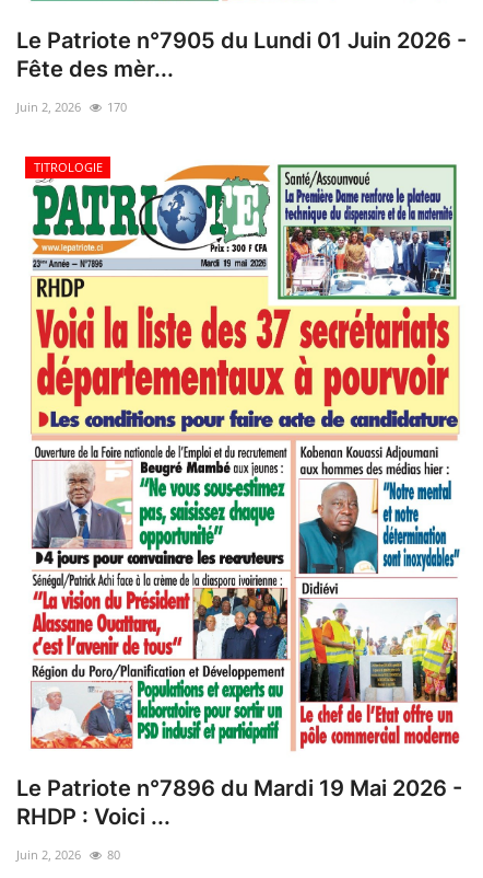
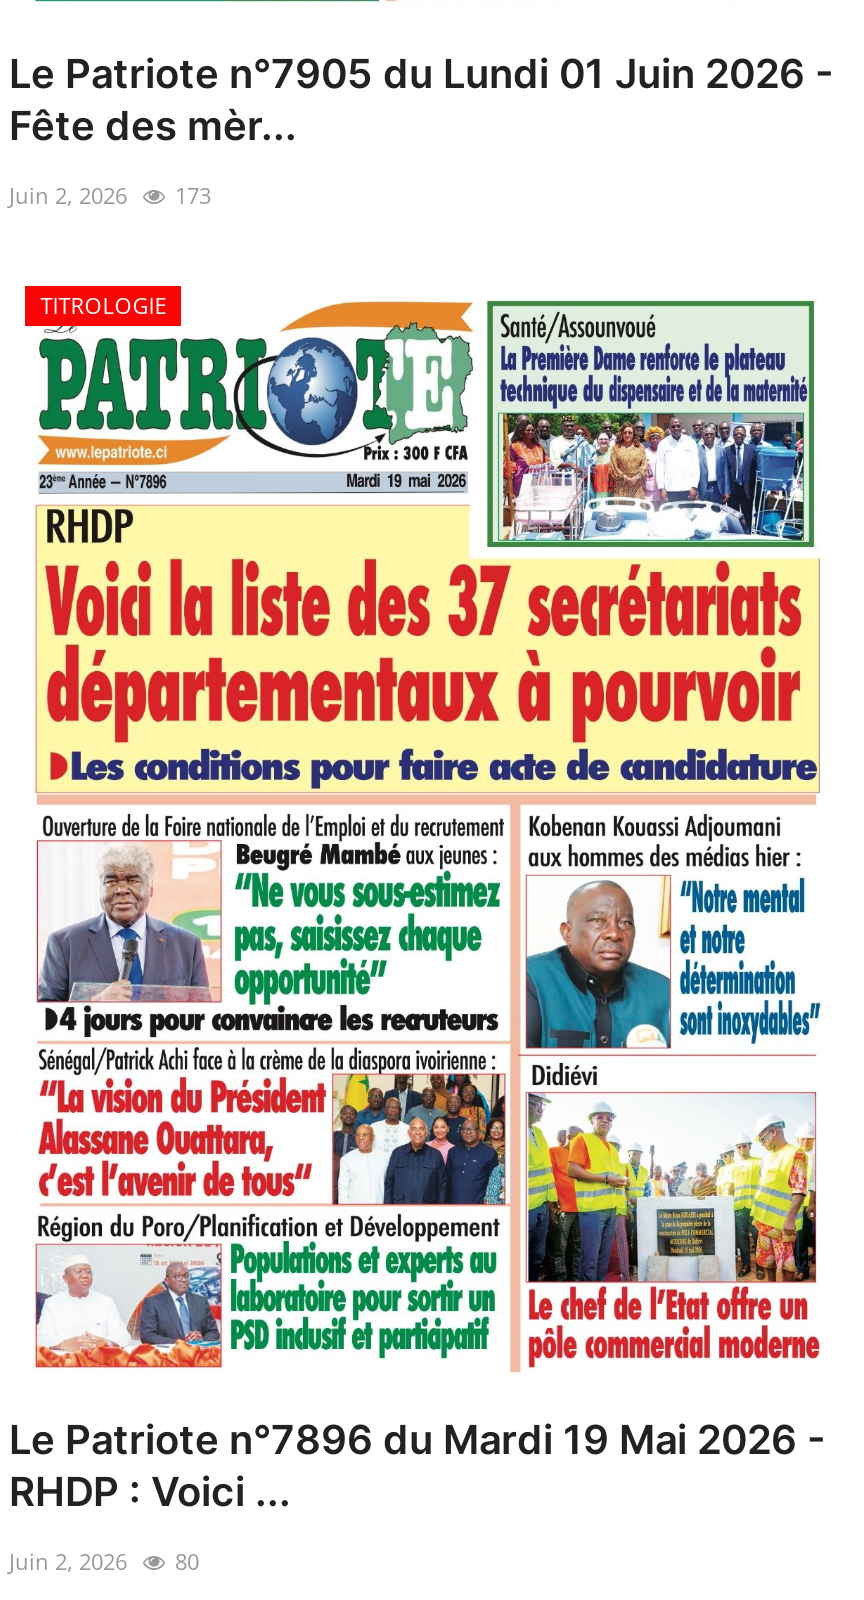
[16,99,127,115] Juin 2, 2026 170 -> [9,180,211,210] Juin 2, 2026 173

